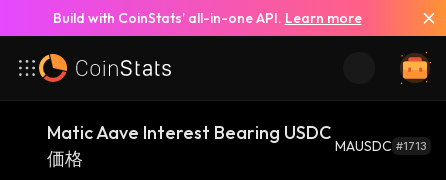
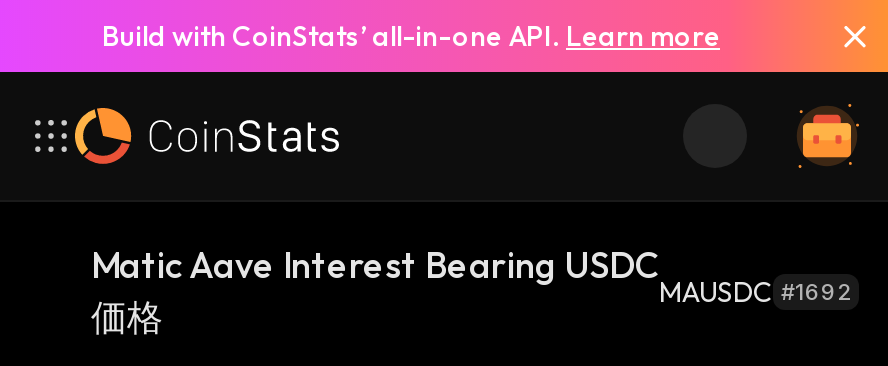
[335,137,427,155] MAUSDC #1713 -> [659,274,851,310] MAUSDC #1692

